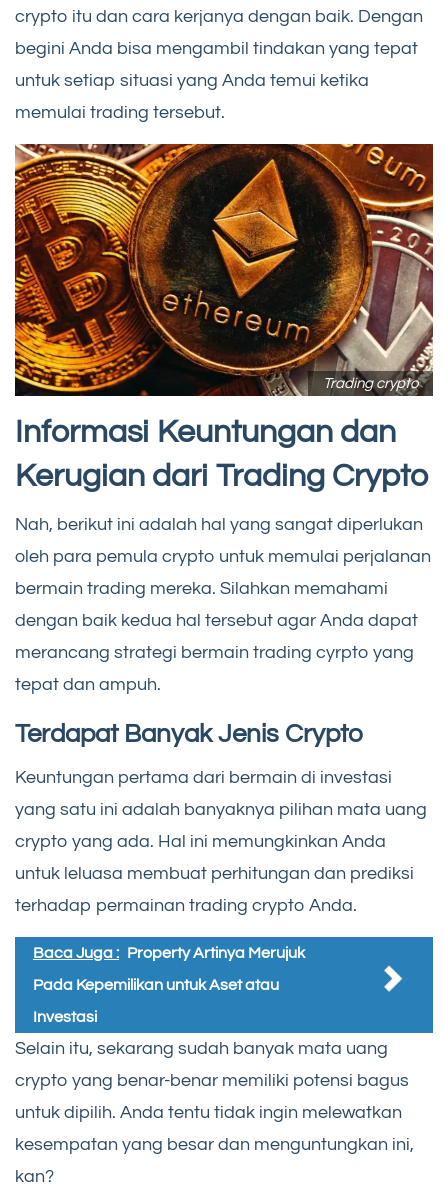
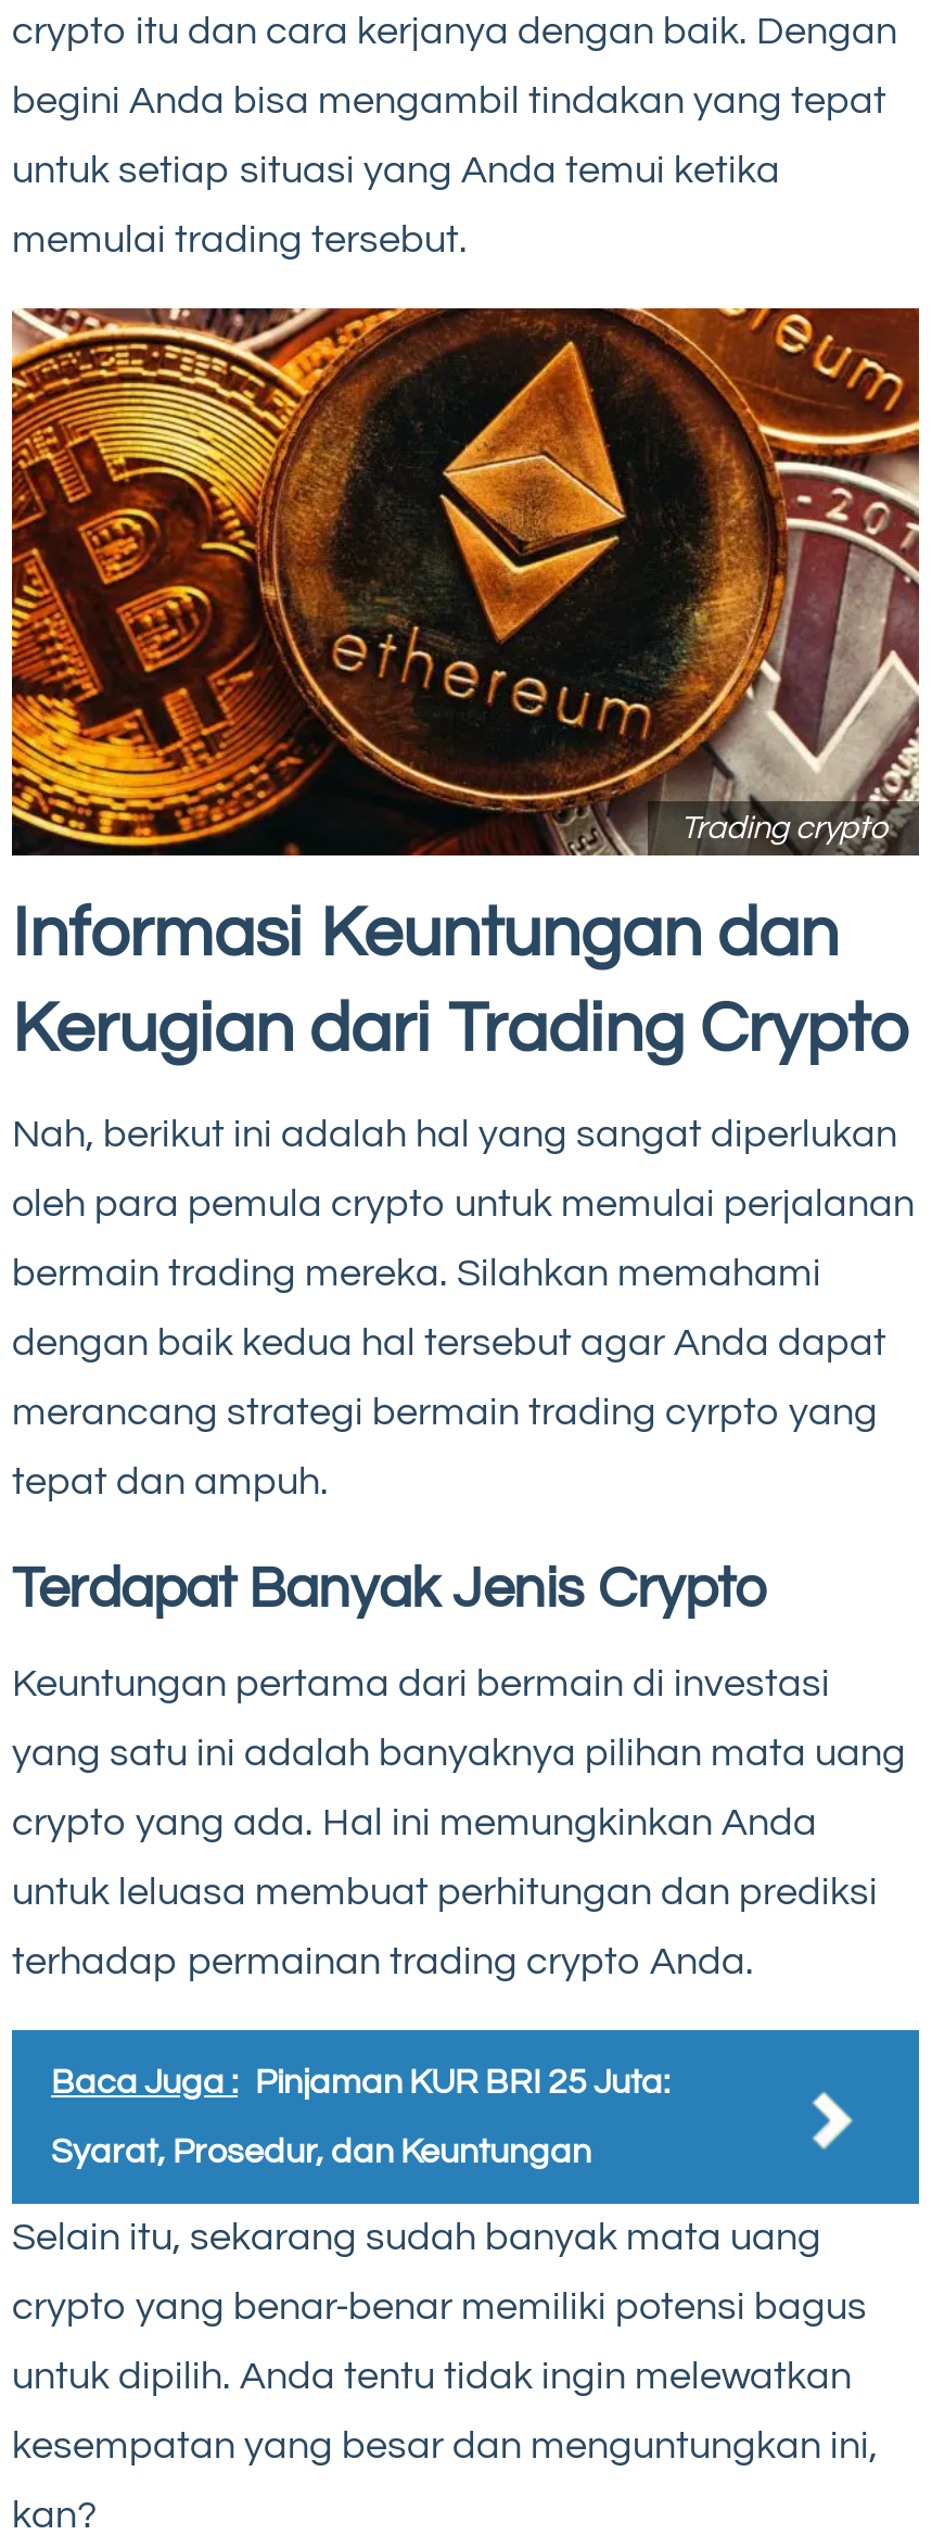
[33,945,305,1025] Baca Juga : Property Artinya Merujuk | Pada Kepemilikan untuk Aset atau | Investasi -> [51,2065,669,2169] Baca Juga : Pinjaman KUR BRI 25 Juta: | Syarat, Prosedur, dan Keuntungan

